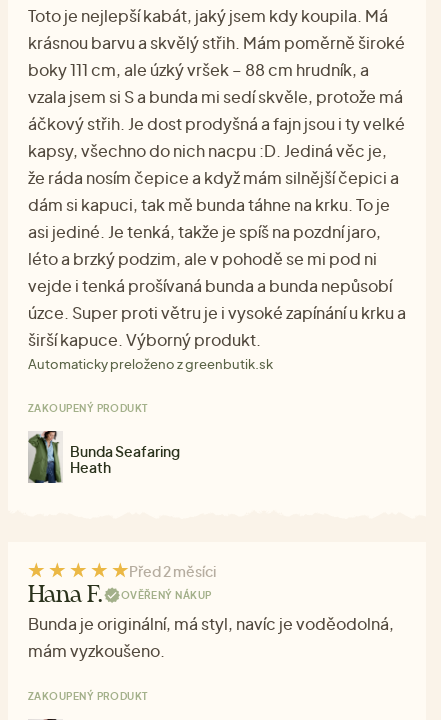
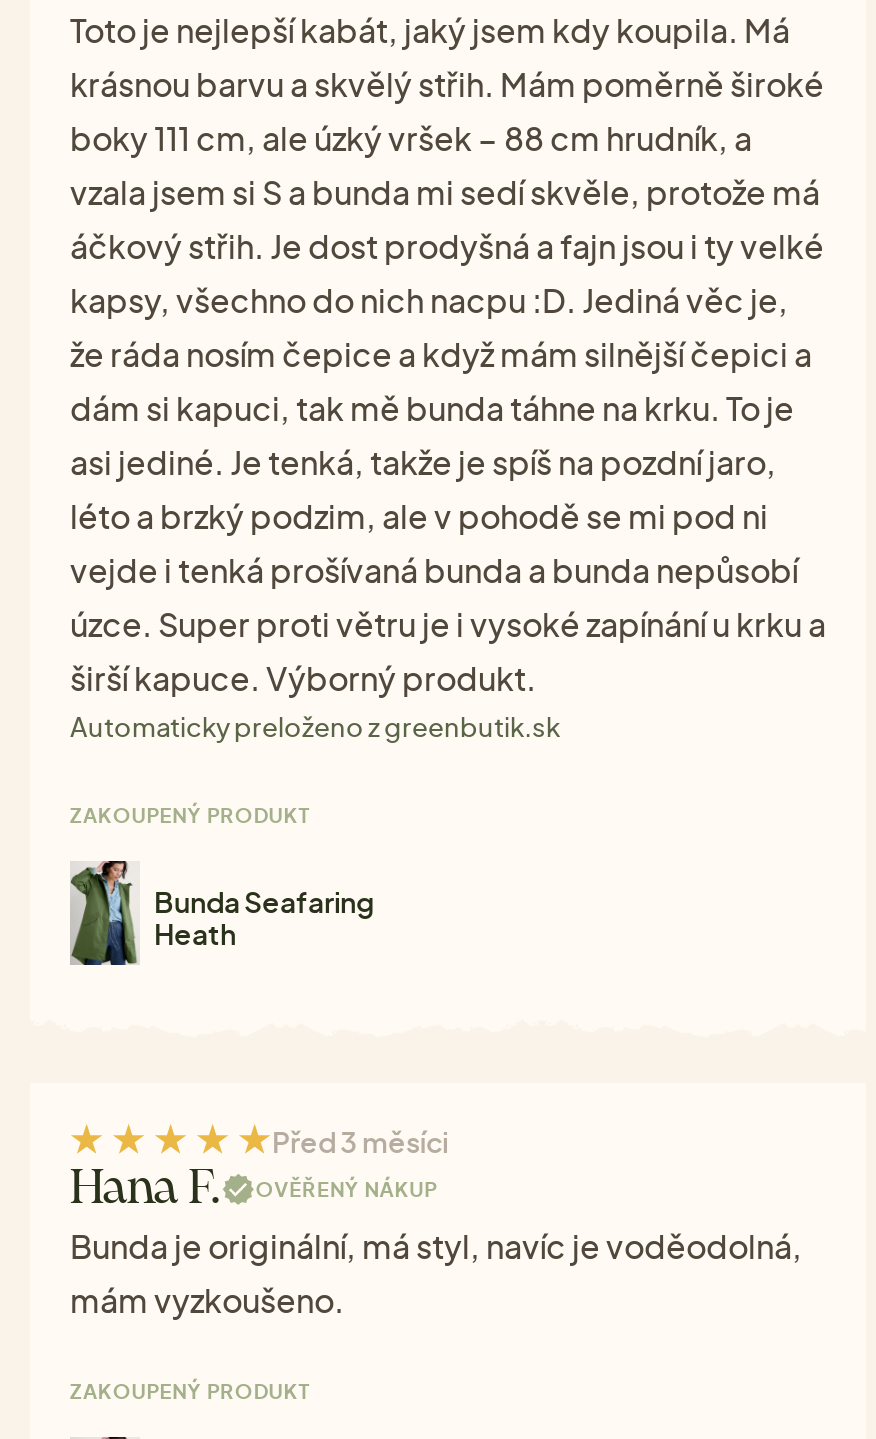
[129,562,216,580] Před 2 měsíci -> [272,1122,448,1158] Před 3 měsíci

